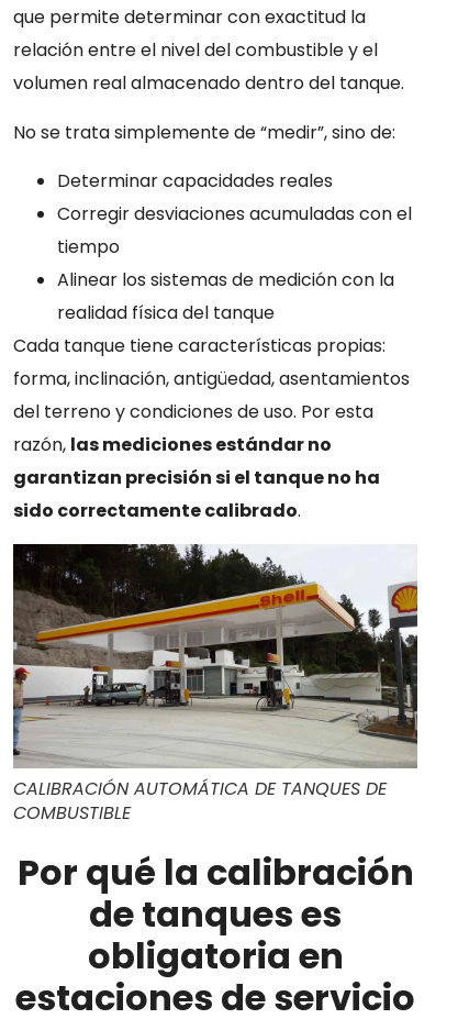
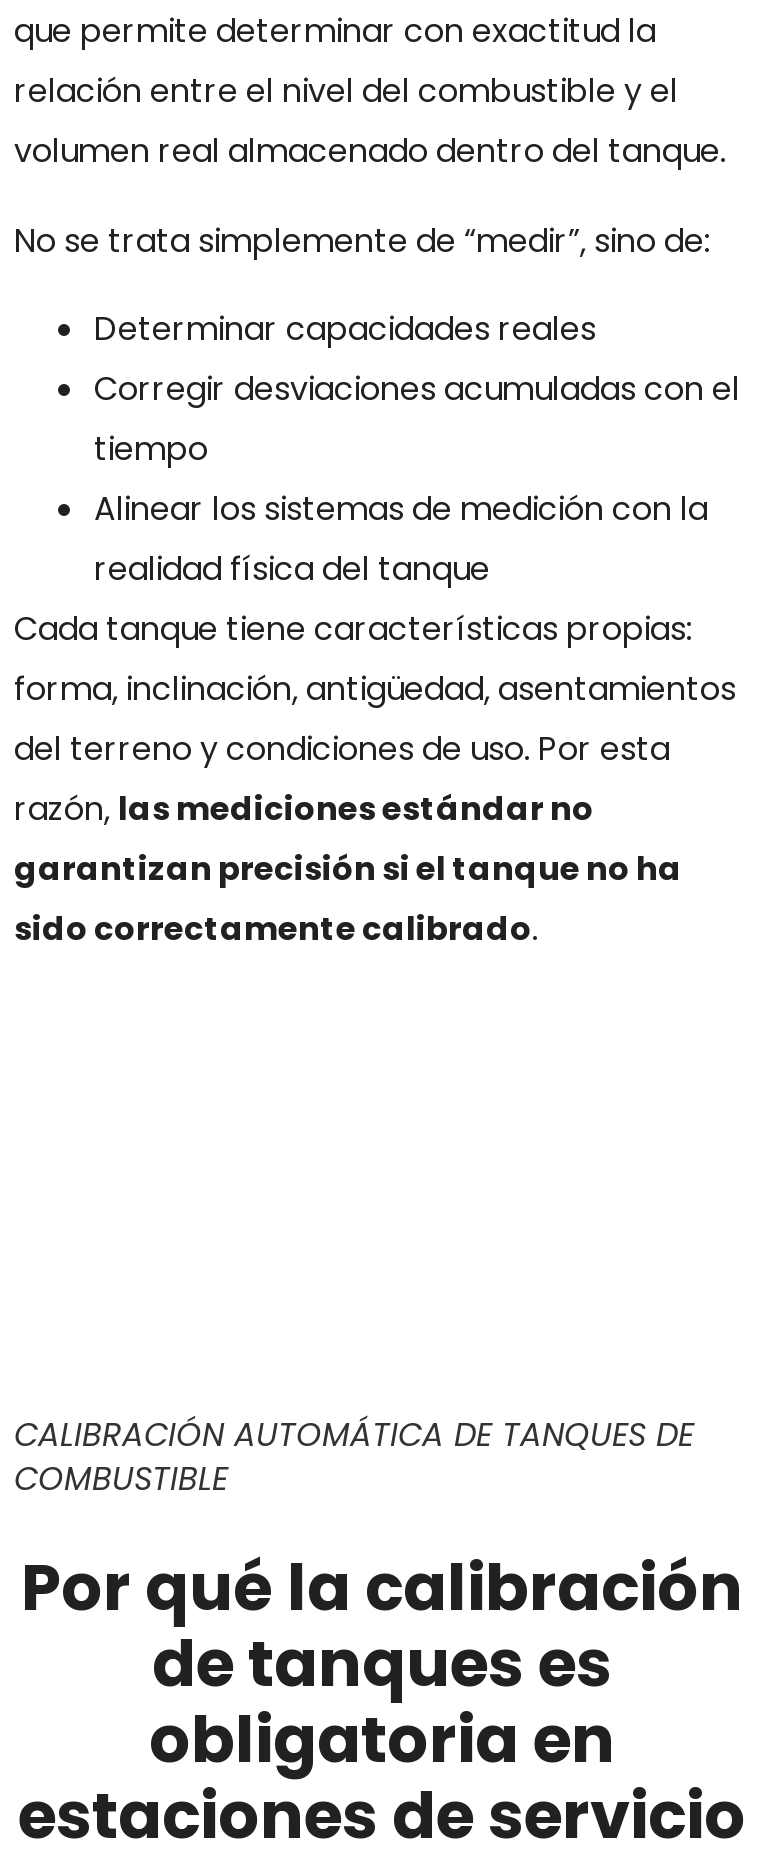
[12,543,418,769] [image] -> none

